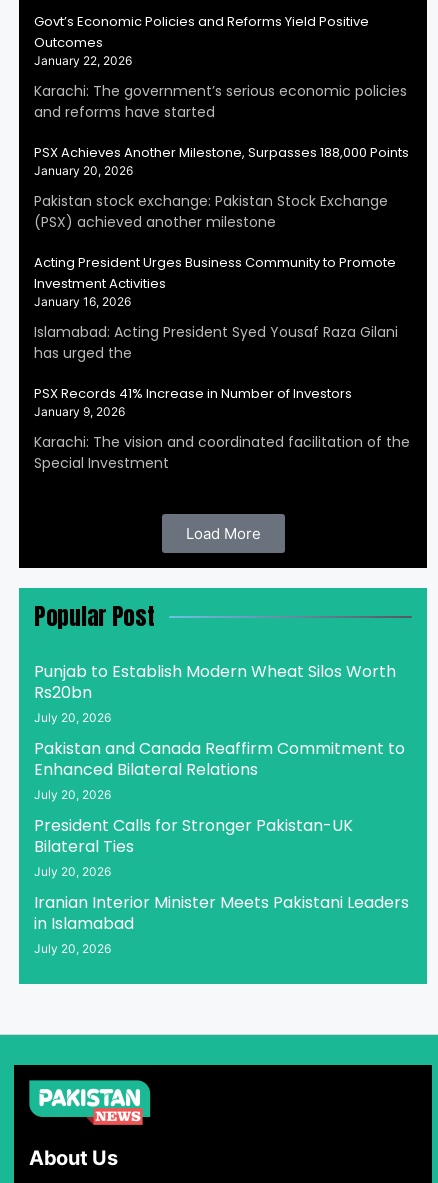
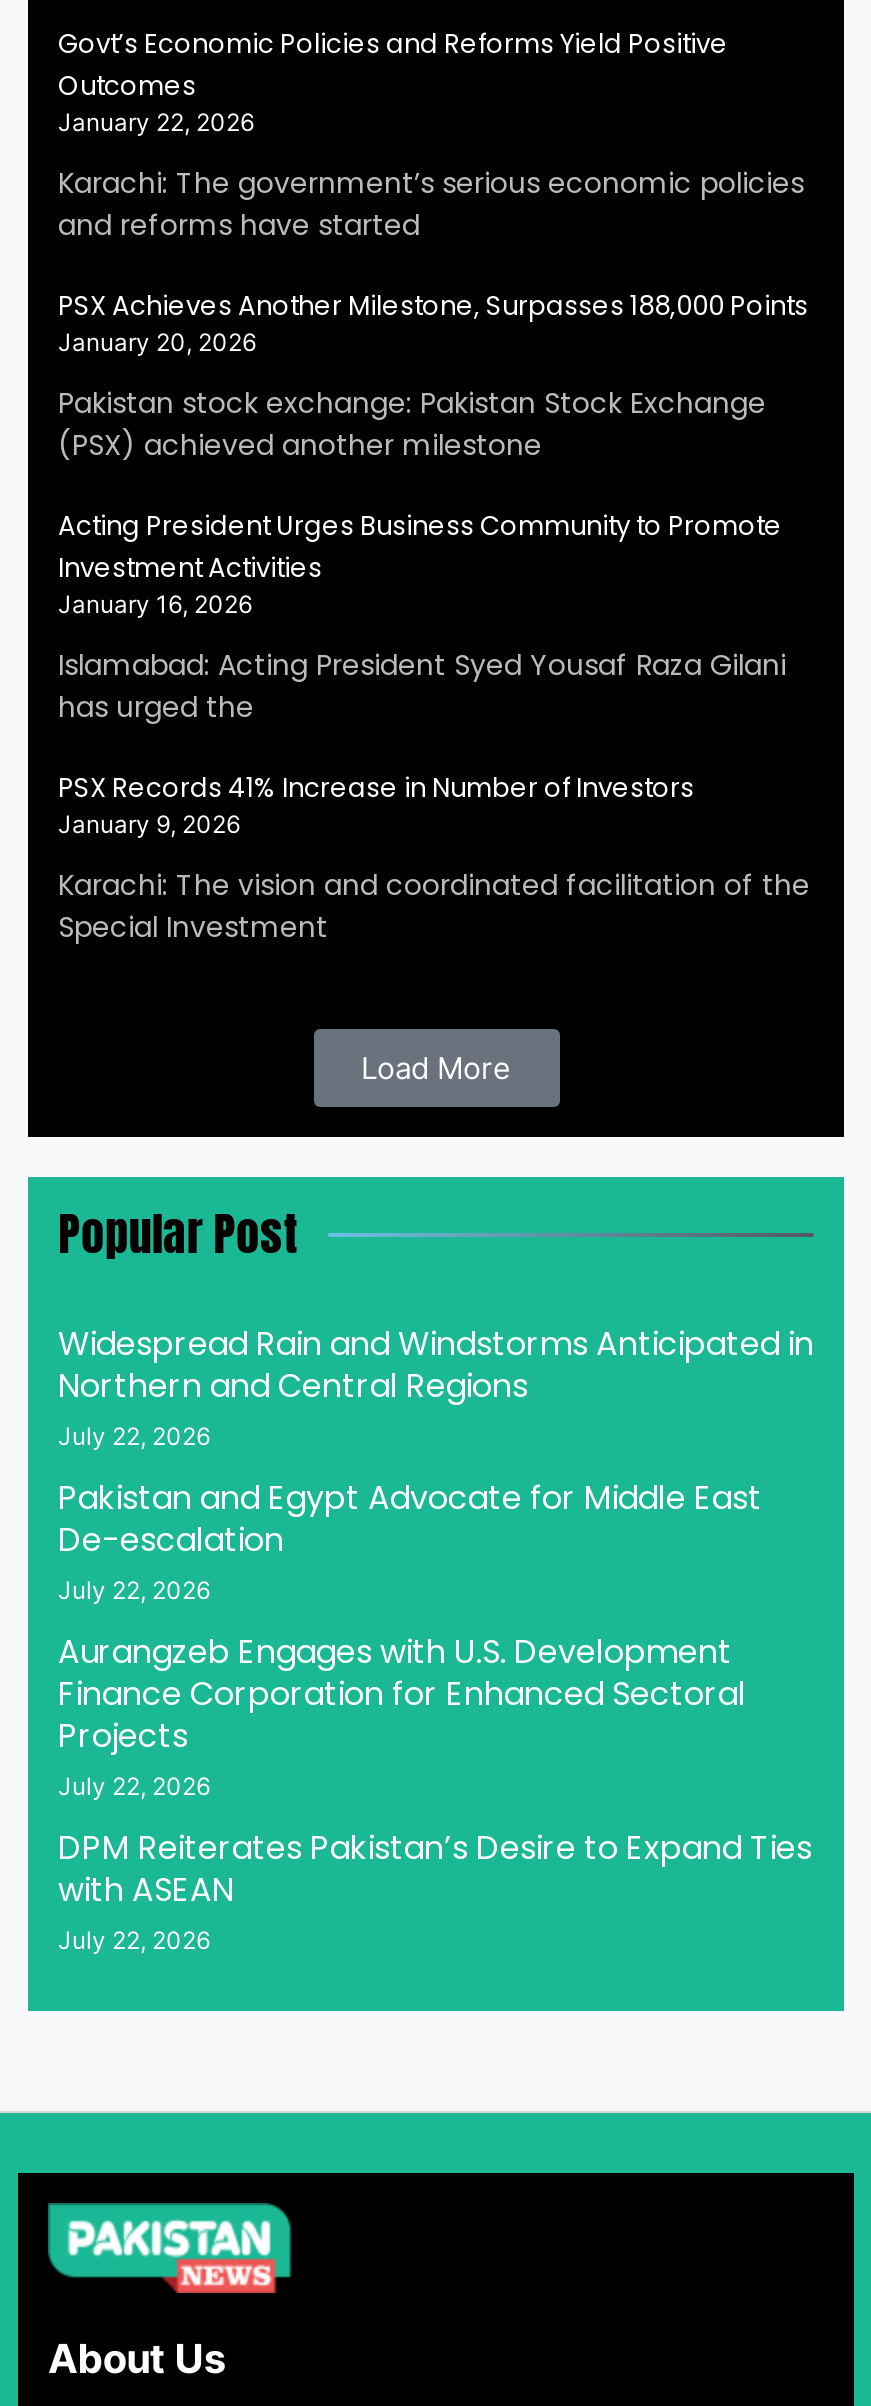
[34,660,396,725] Punjab to Establish Modern Wheat Silos Worth | Rs20bn | July 20, 2026 -> [58,1321,814,1451] Widespread Rain and Windstorms Anticipated in | Northern and Central Regions | July 22, 2026
[34,737,405,802] Pakistan and Canada Reaffirm Commitment to | Enhanced Bilateral Relations | July 20, 2026 -> [58,1475,762,1605] Pakistan and Egypt Advocate for Middle East | De-escalation | July 22, 2026
[34,814,353,879] President Calls for Stronger Pakistan-UK | Bilateral Ties | July 20, 2026 -> [58,1629,746,1801] Aurangzeb Engages with U.S. Development | Finance Corporation for Enhanced Sectoral | Projects | July 22, 2026
[34,891,409,956] Iranian Interior Minister Meets Pakistani Leaders | in Islamabad | July 20, 2026 -> [58,1825,812,1955] DPM Reiterates Pakistan’s Desire to Expand Ties | with ASEAN | July 22, 2026

